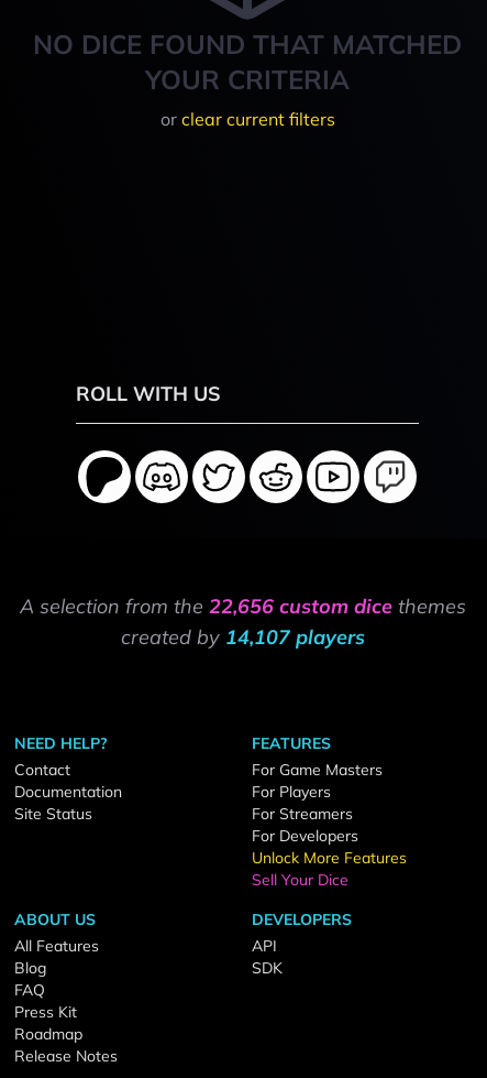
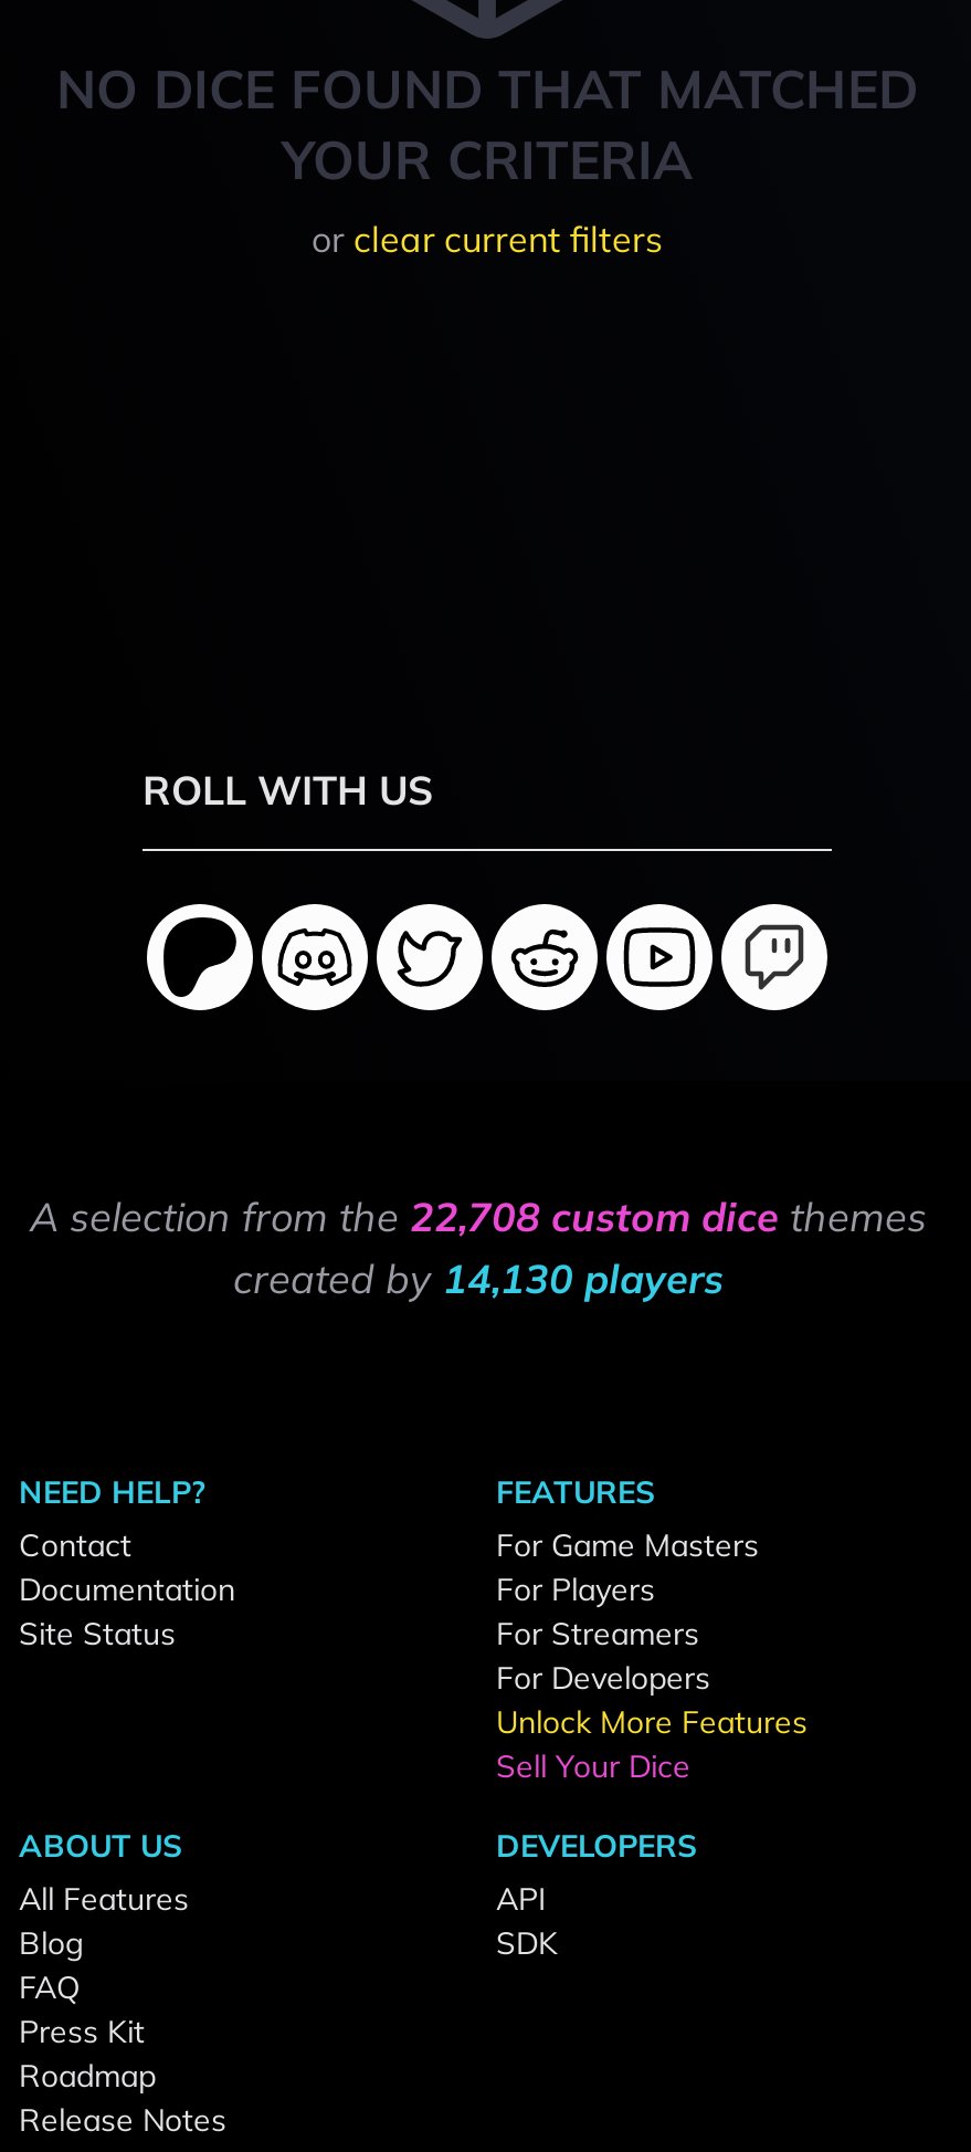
[20,594,466,619] A selection from the 22,656 custom dice themes -> [30,1192,927,1242] A selection from the 22,708 custom dice themes
[121,624,365,650] created by 14,107 players -> [233,1253,724,1304] created by 14,130 players

